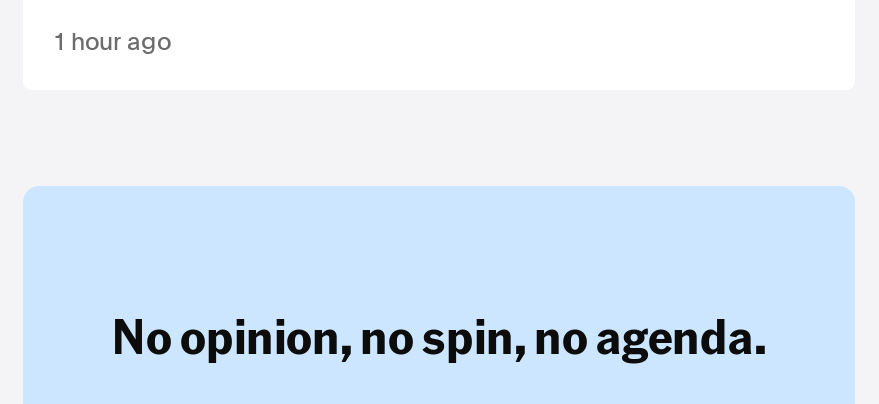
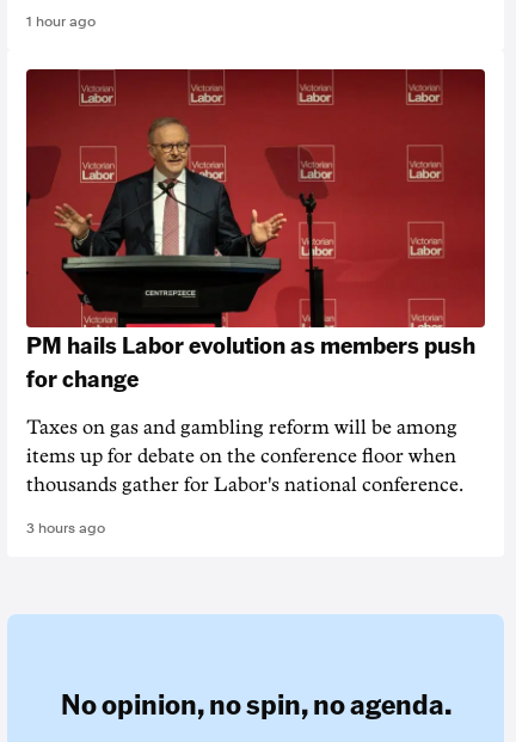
none -> [25,68,486,536] [image] | PM hails Labor evolution as members push | for change | Taxes on gas and gambling reform will be among | items up for debate on the conference floor when | thousands gather for Labor's national conference. | 3 hours ago

